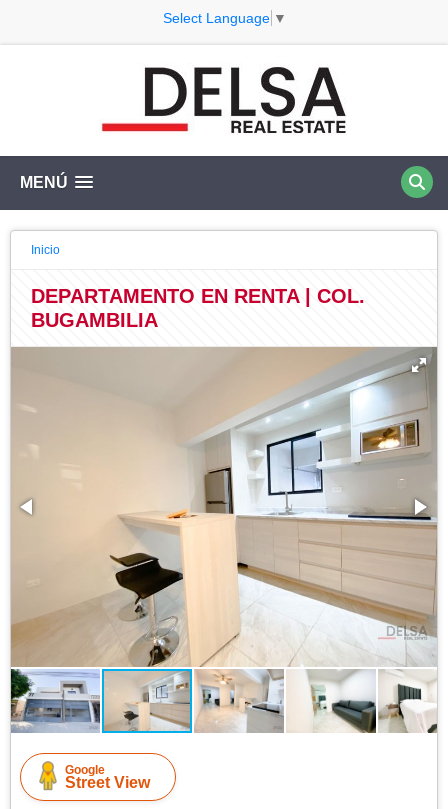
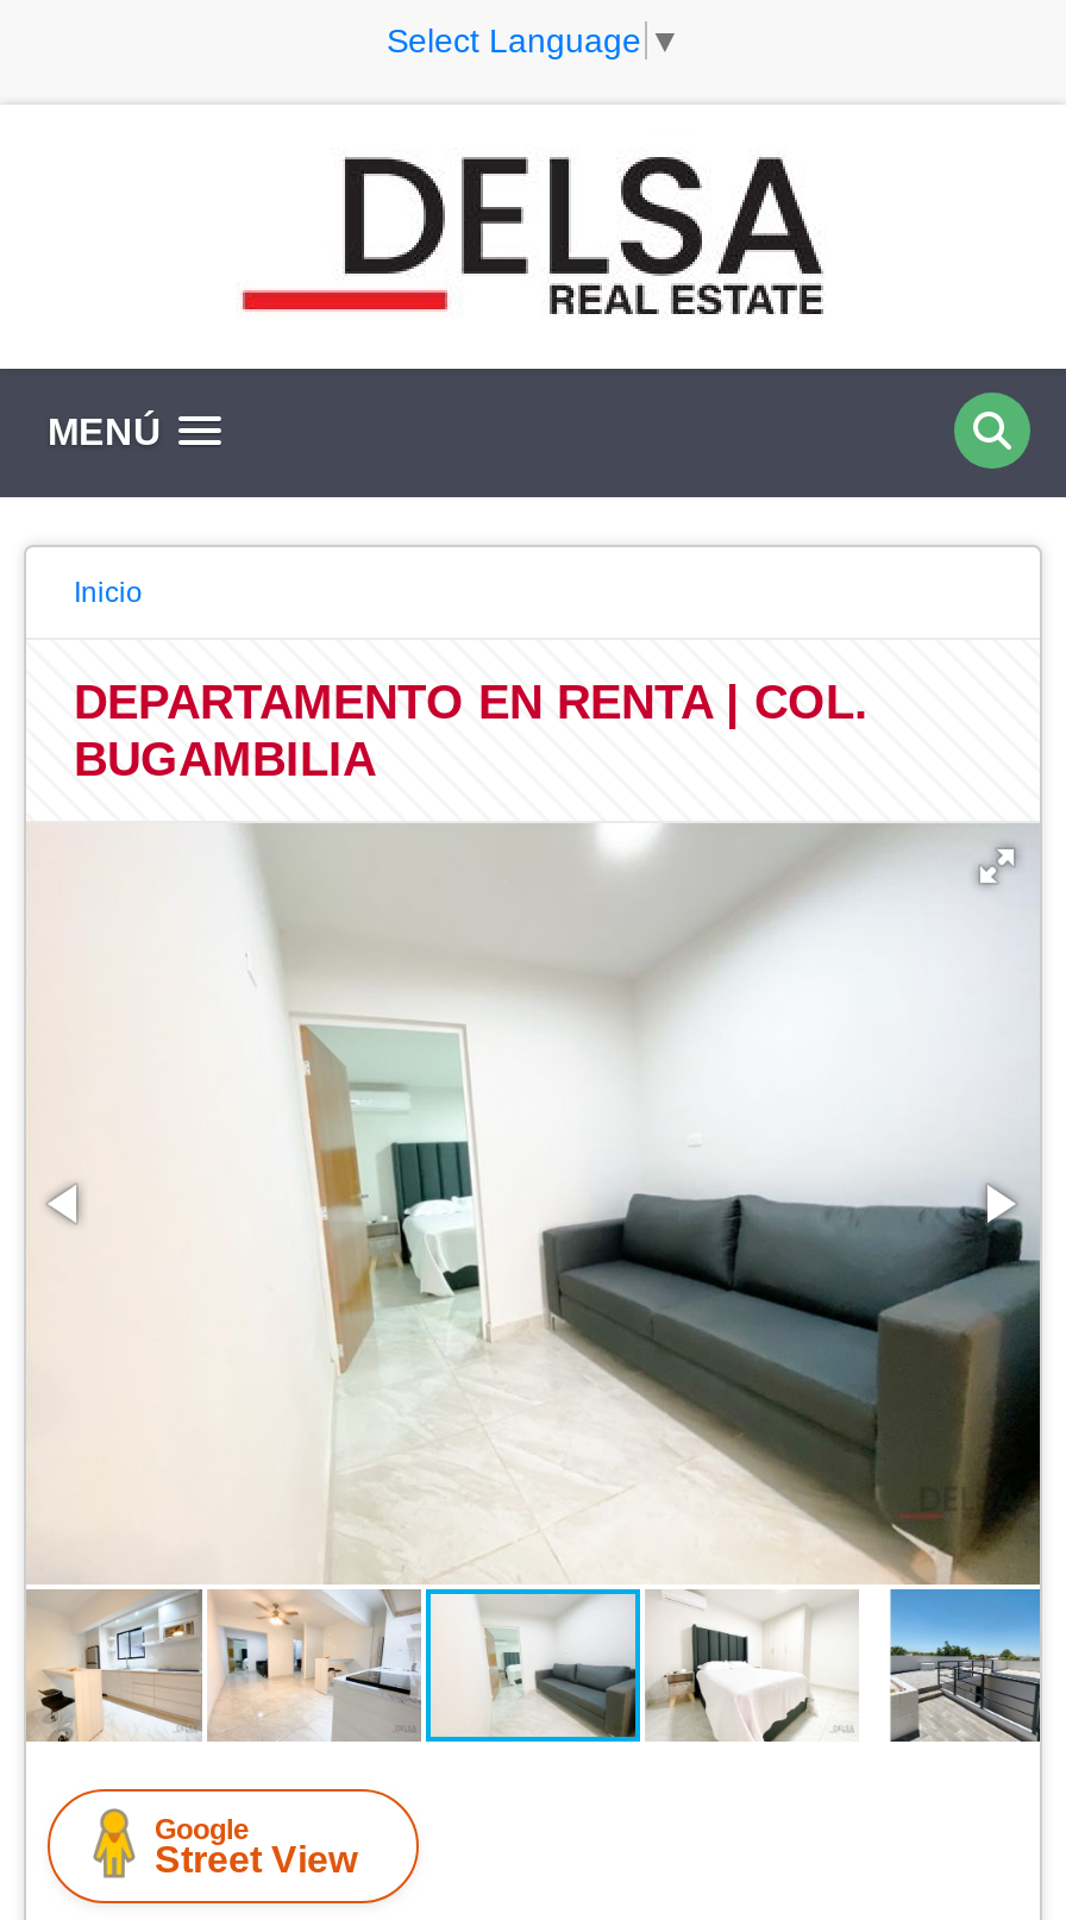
[10,346,438,734] [image] -> [26,823,1042,1744] [image]

